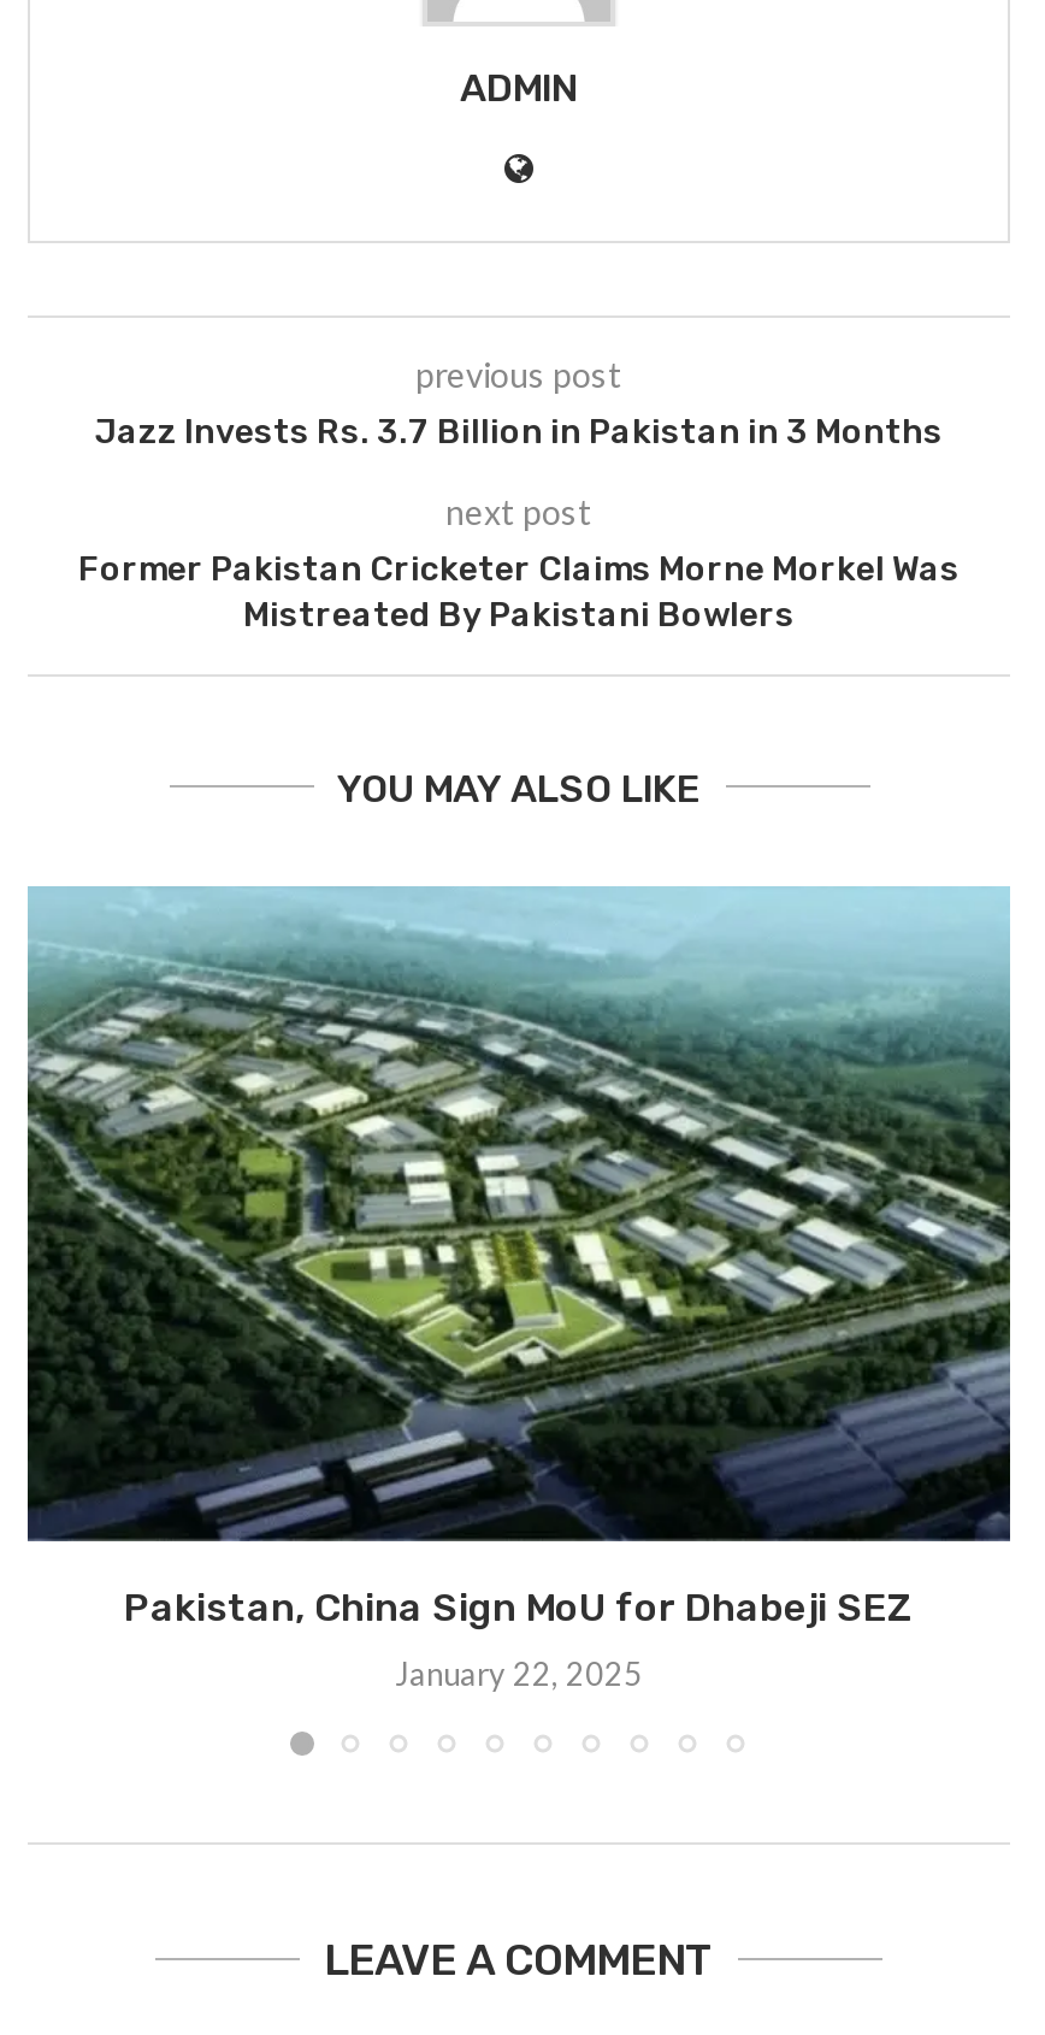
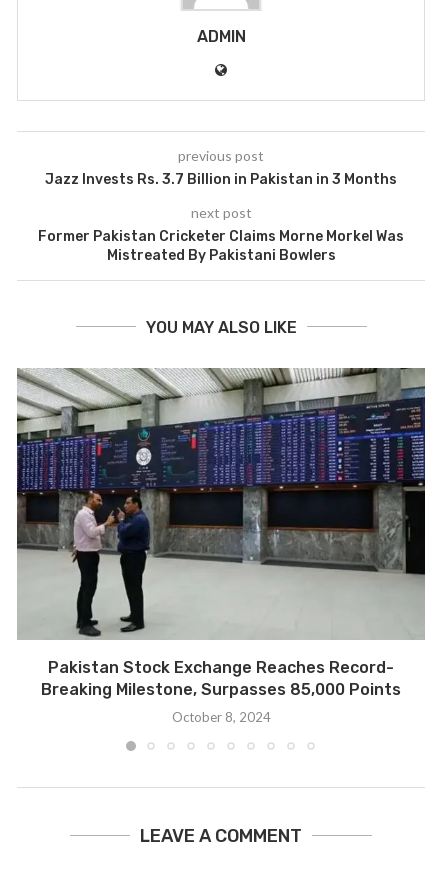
[28,886,1012,1629] [image] | Pakistan, China Sign MoU for Dhabeji SEZ -> [17,367,425,698] [image] | Pakistan Stock Exchange Reaches Record- | Breaking Milestone, Surpasses 85,000 Points
[395,1653,643,1692] January 22, 2025 -> [171,708,270,724] October 8, 2024

